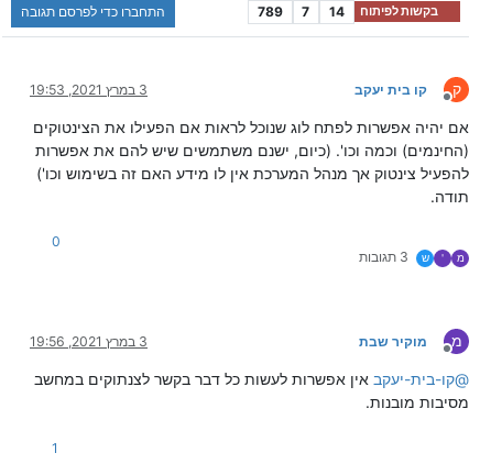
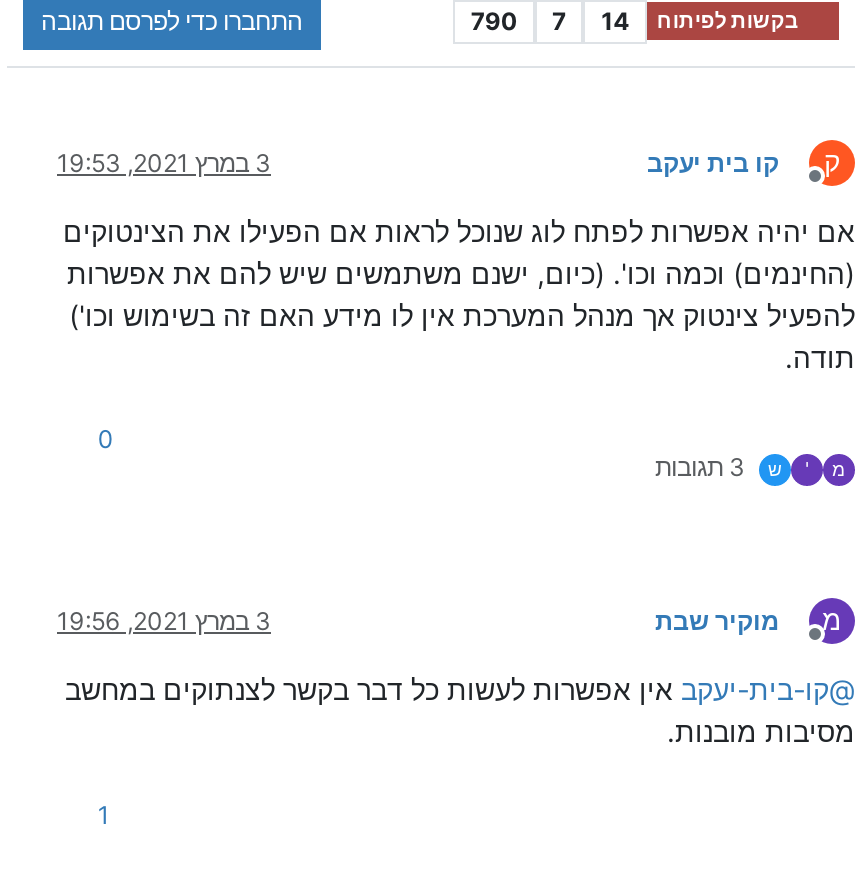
[258,3,440,20] בקשות לפיתוח 14 7 789 -> [471,6,803,36] בקשות לפיתוח 14 7 790

